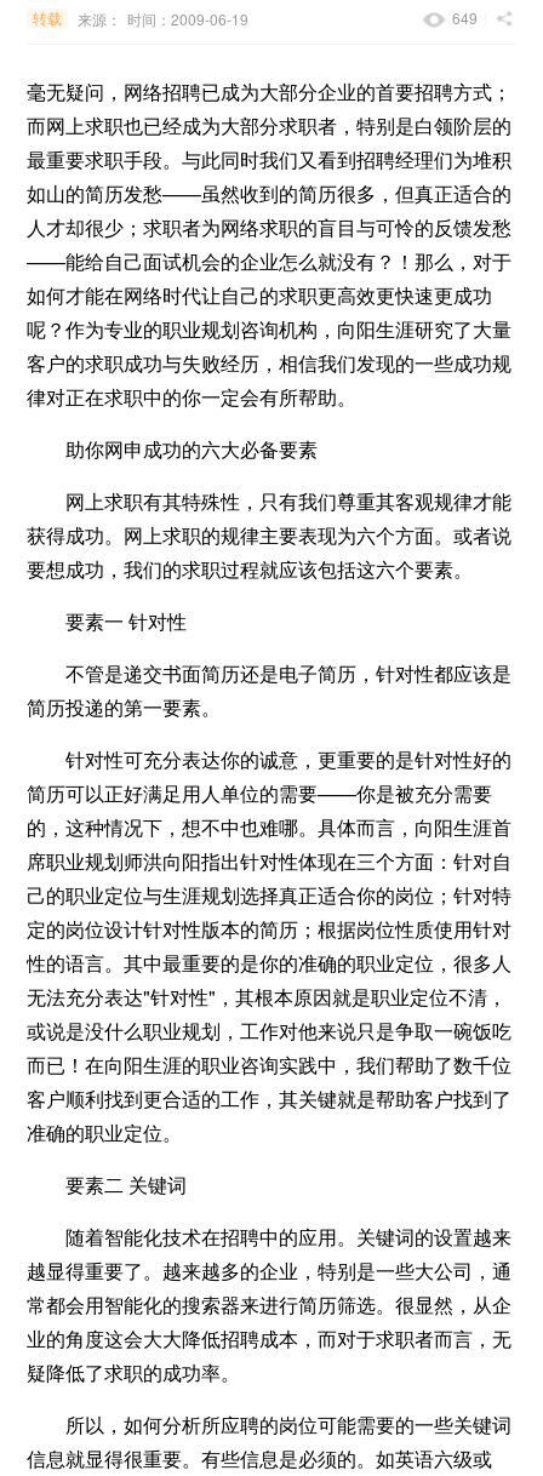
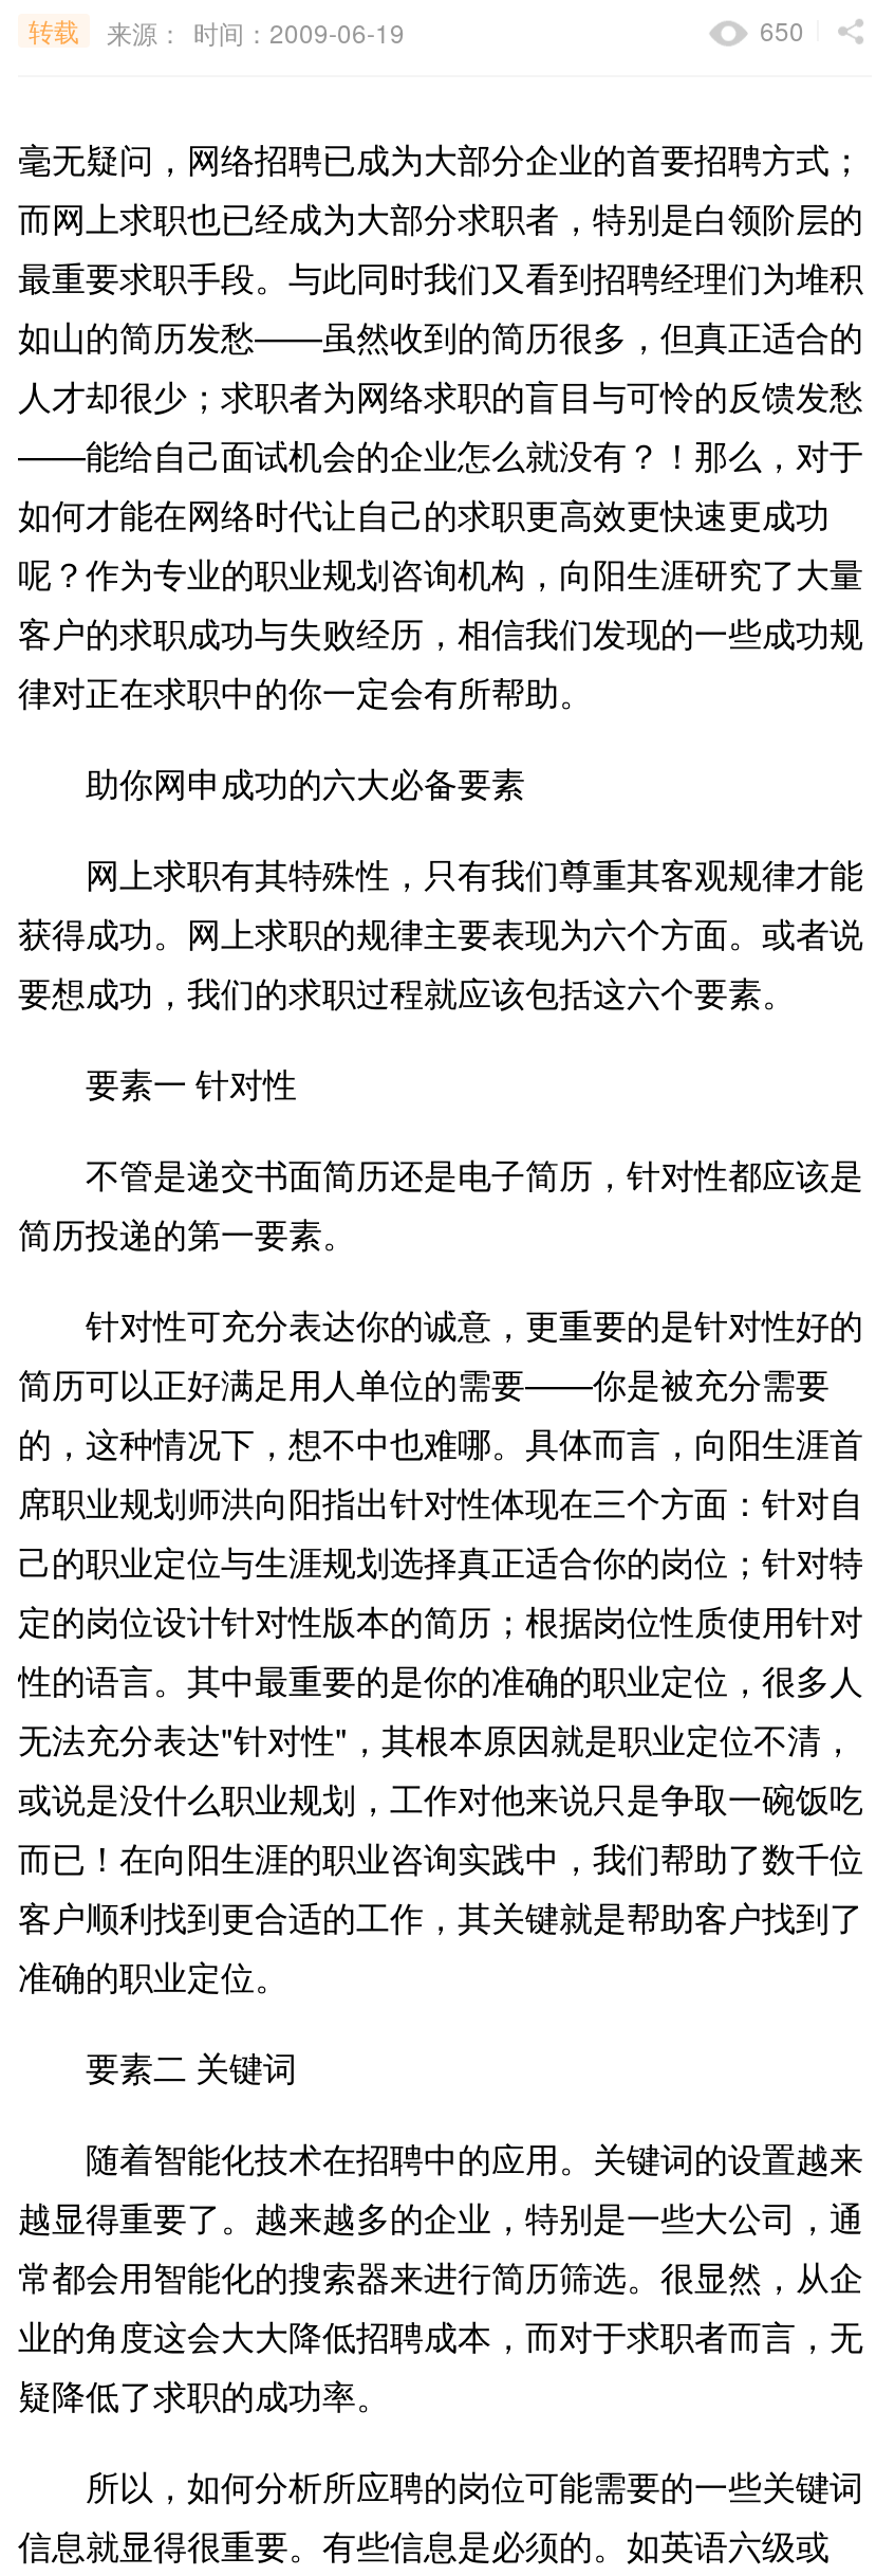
[452,7,478,28] 649 -> [760,12,804,48] 650

